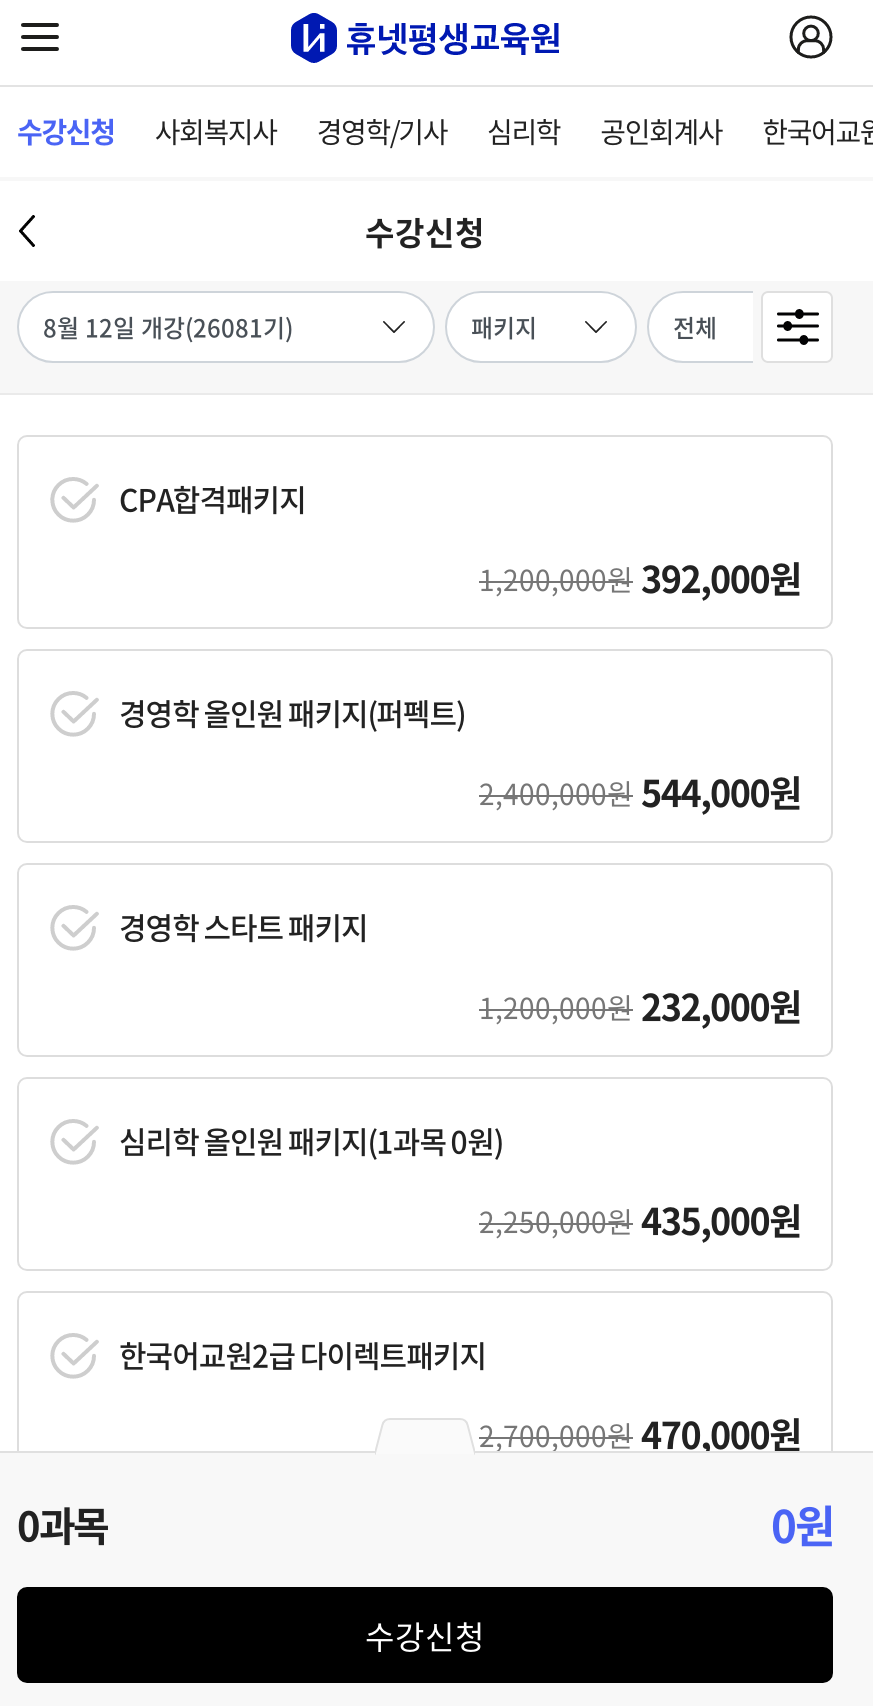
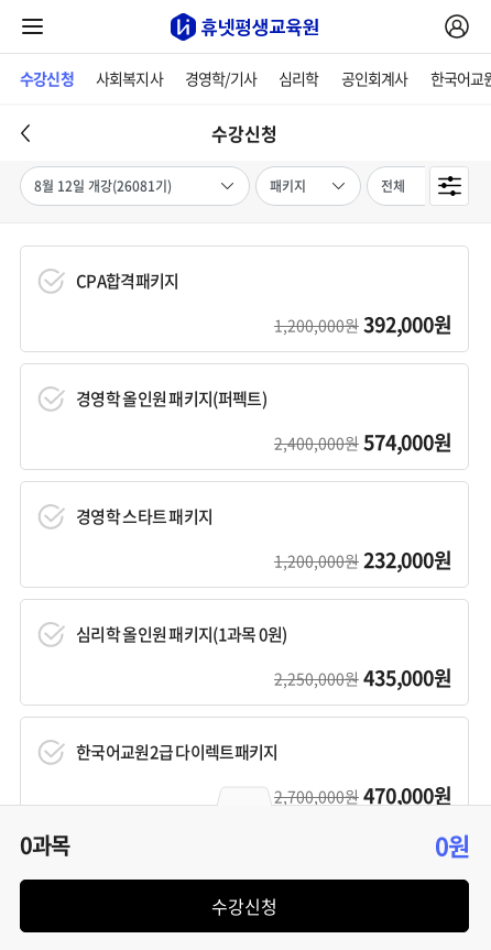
[479,765,801,819] 2,400,000원 544,000원 -> [274,427,451,457] 2,400,000원 574,000원

